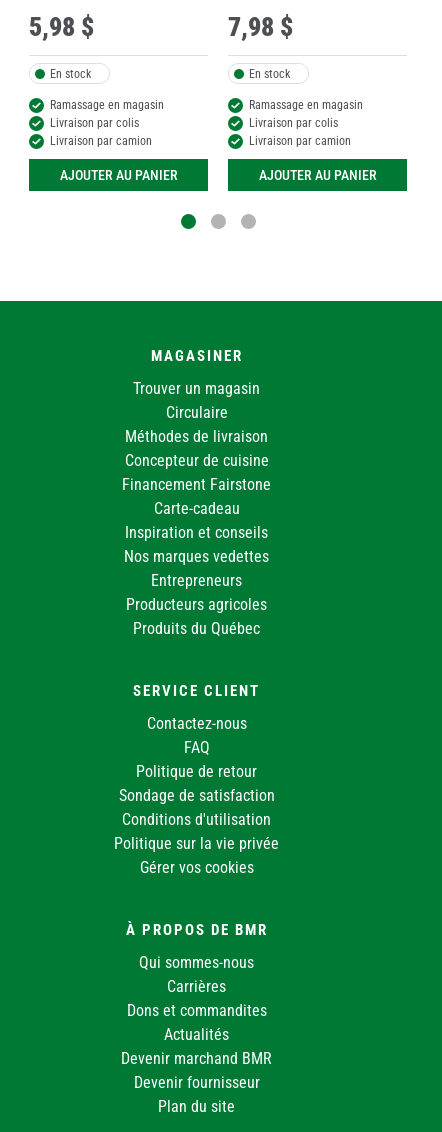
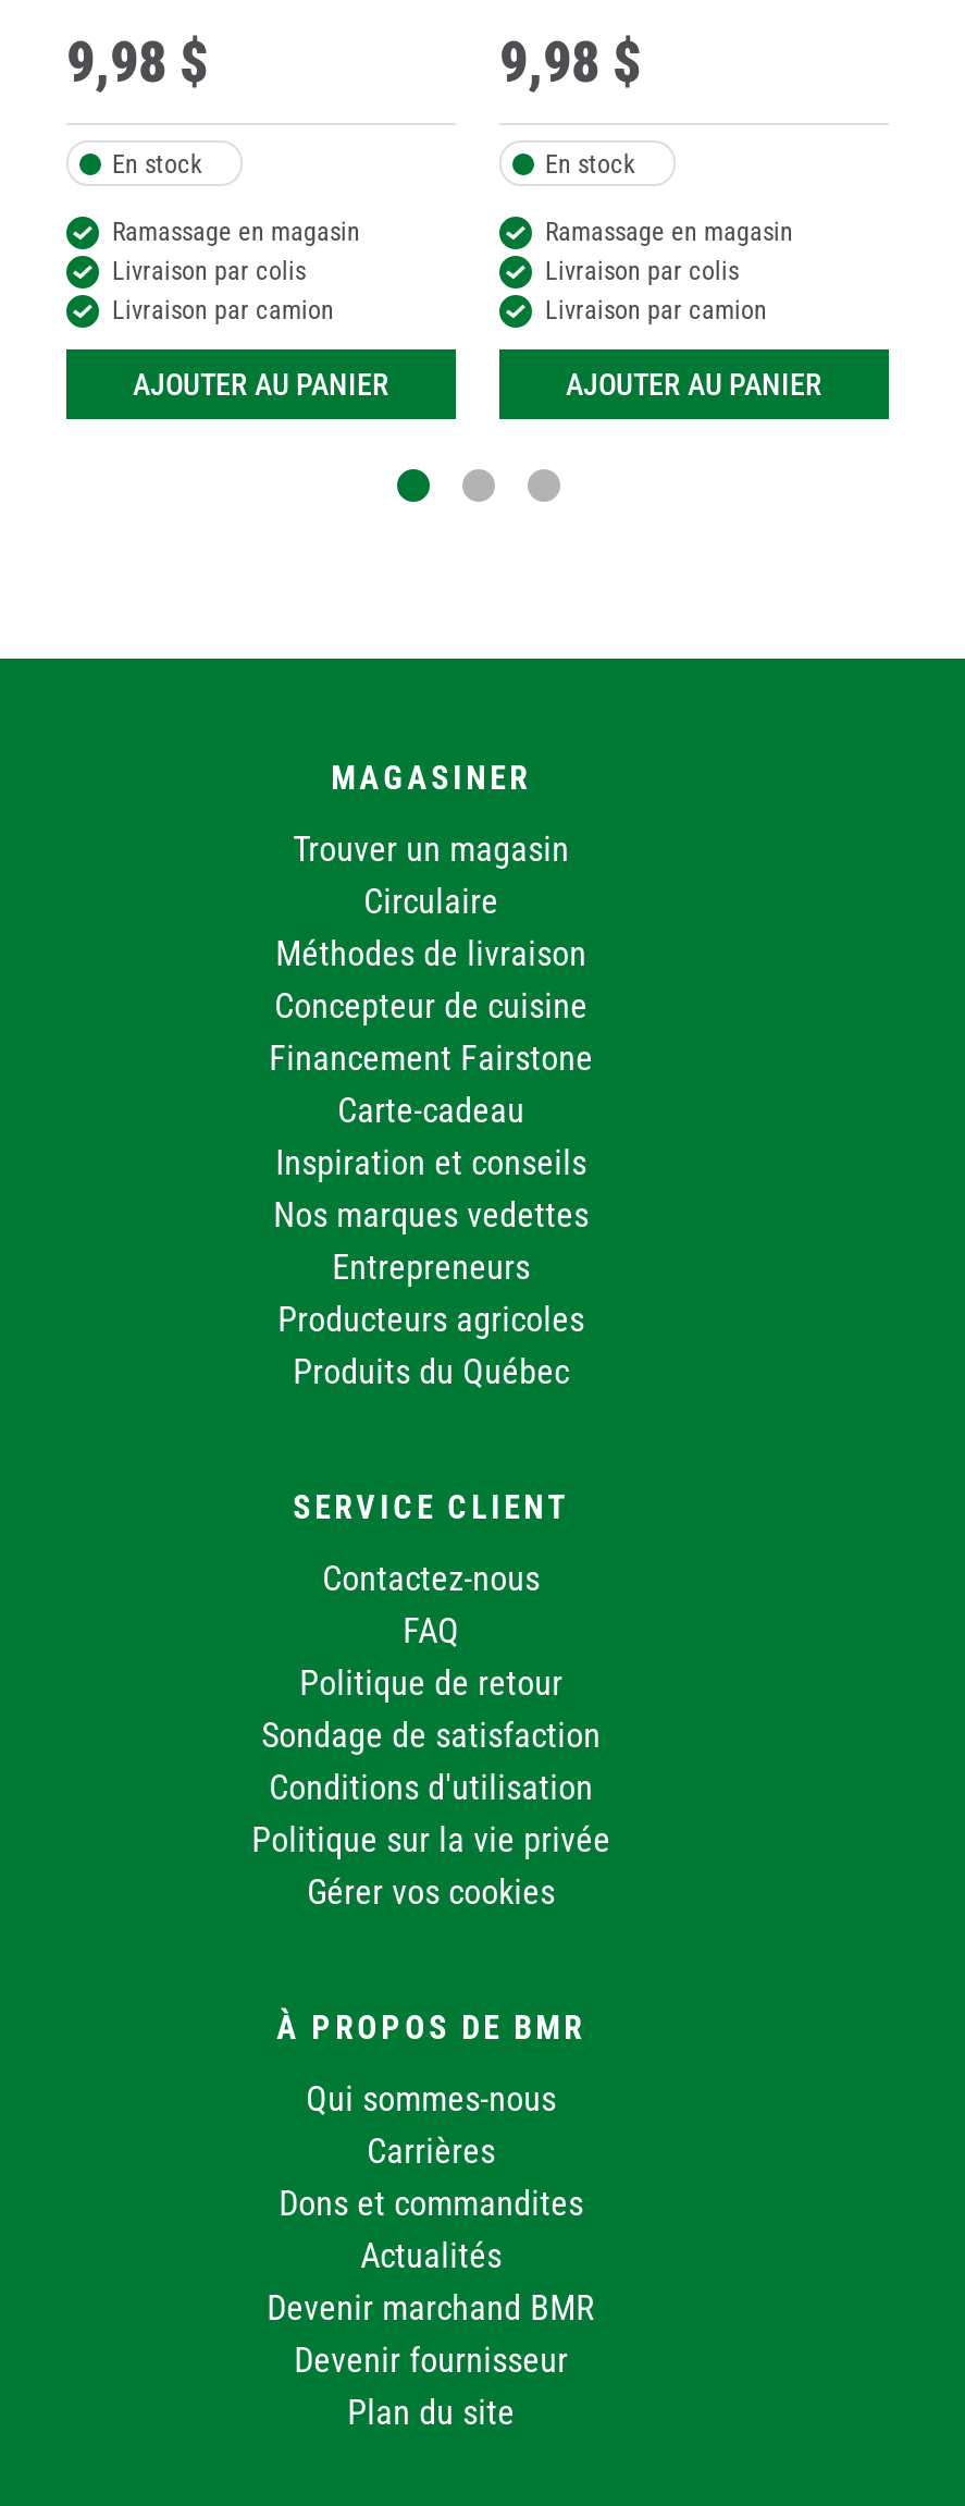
[29,12,94,42] 5,98 $ -> [66,30,208,95] 9,98 $
[228,12,293,42] 7,98 $ -> [499,30,641,95] 9,98 $

